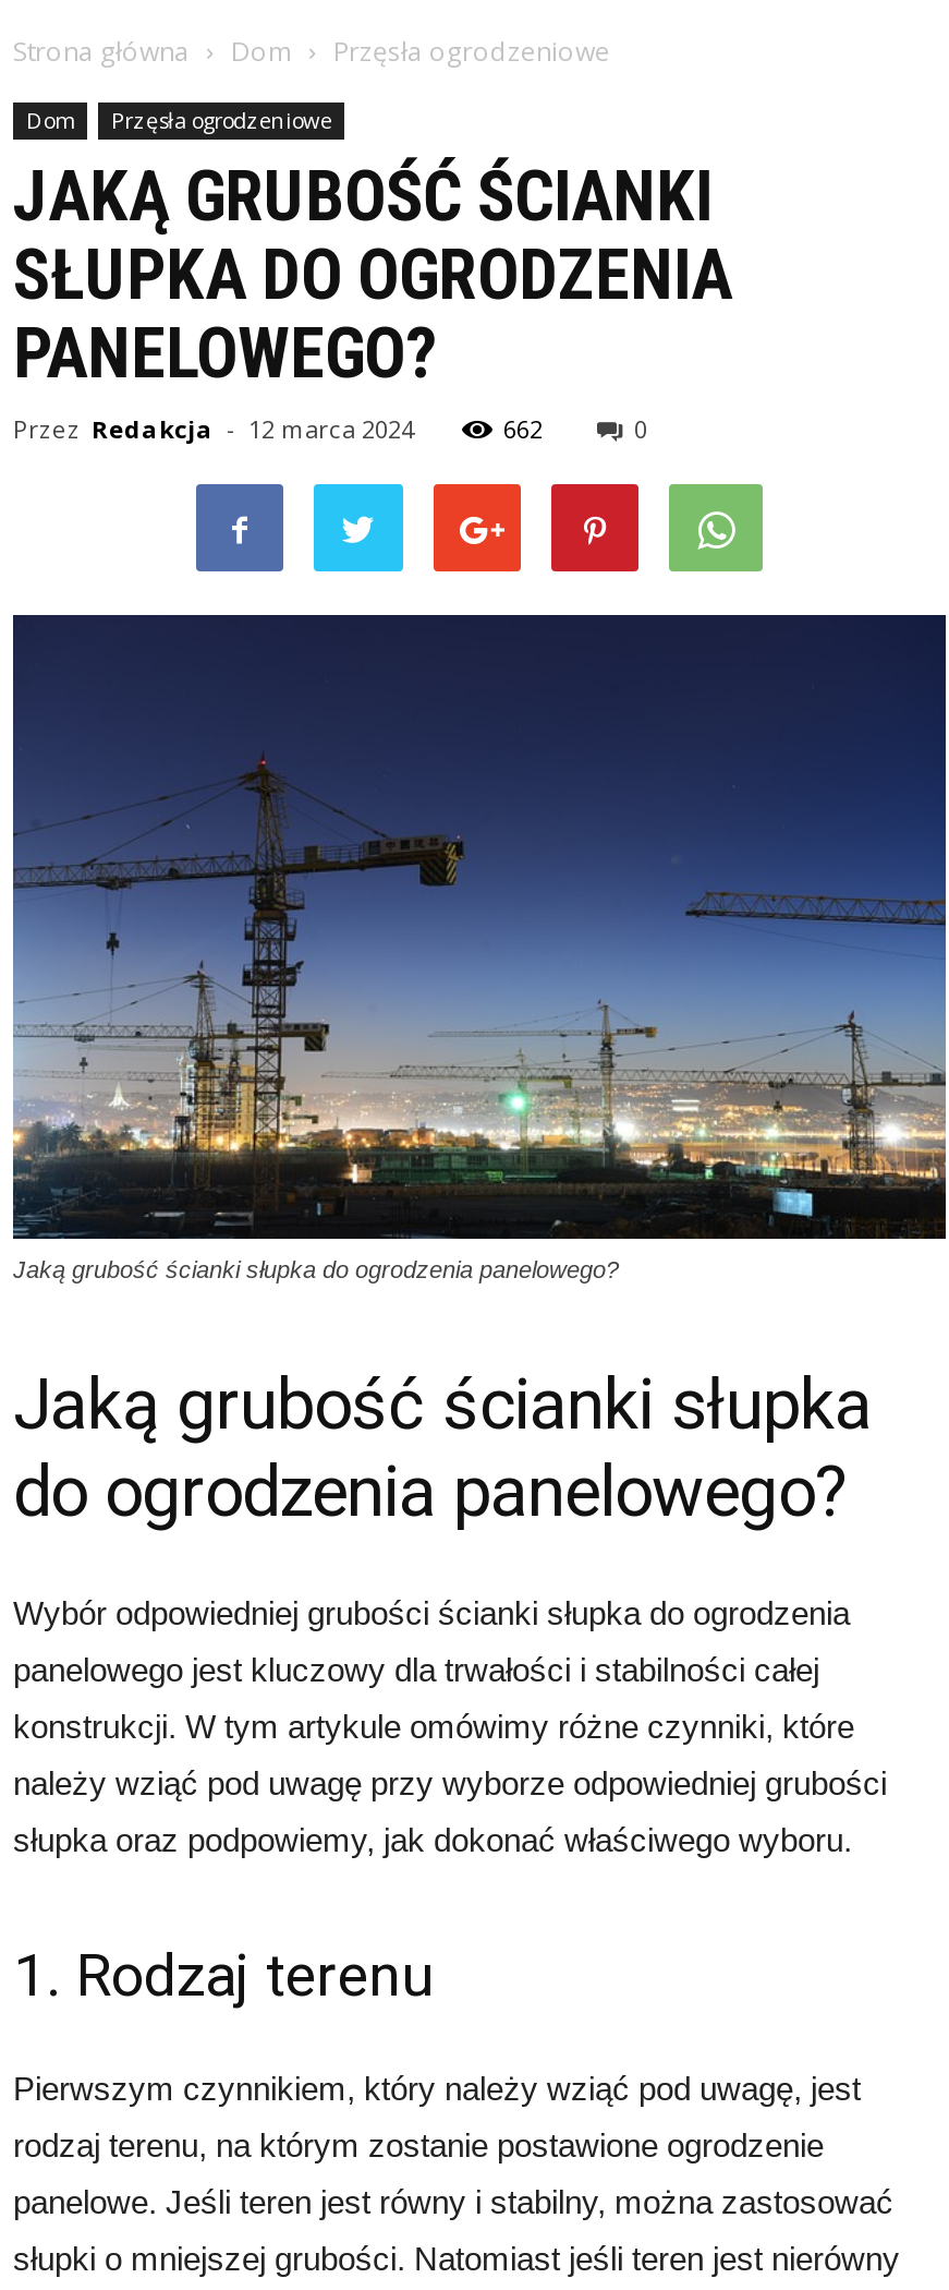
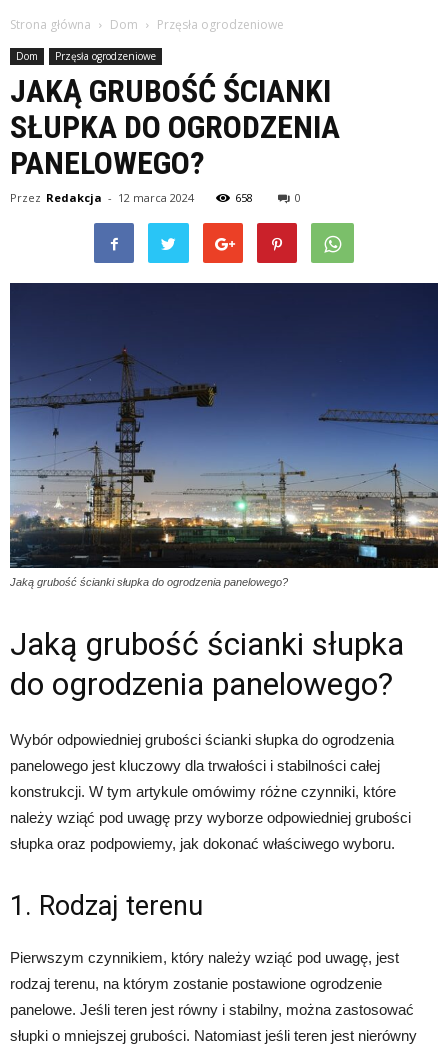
[503,412,543,445] 662 -> [235,190,253,205] 658

